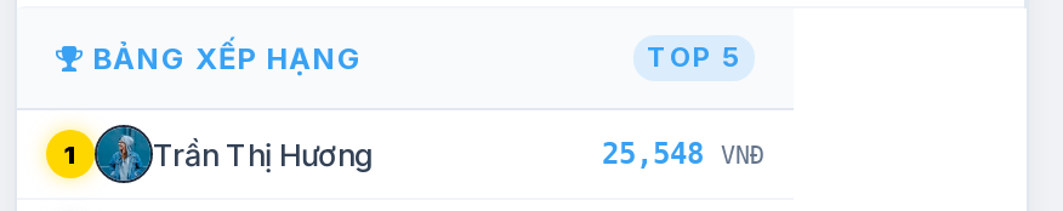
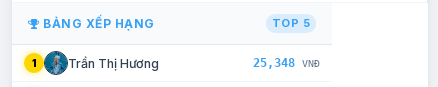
[602,136,764,170] 25,548 VNĐ -> [253,55,320,69] 25,348 VNĐ

